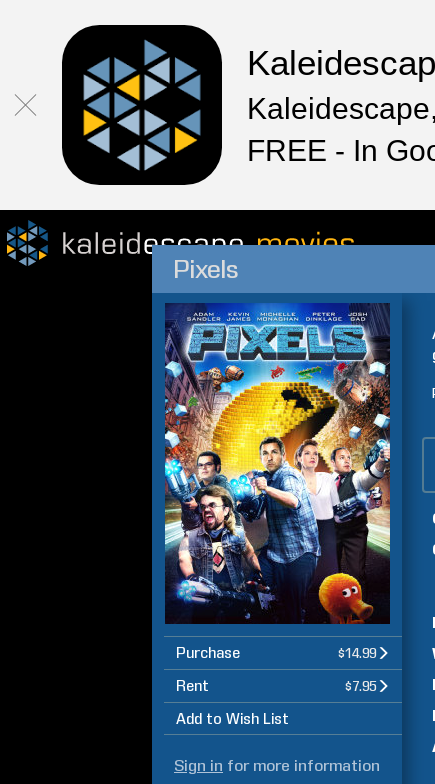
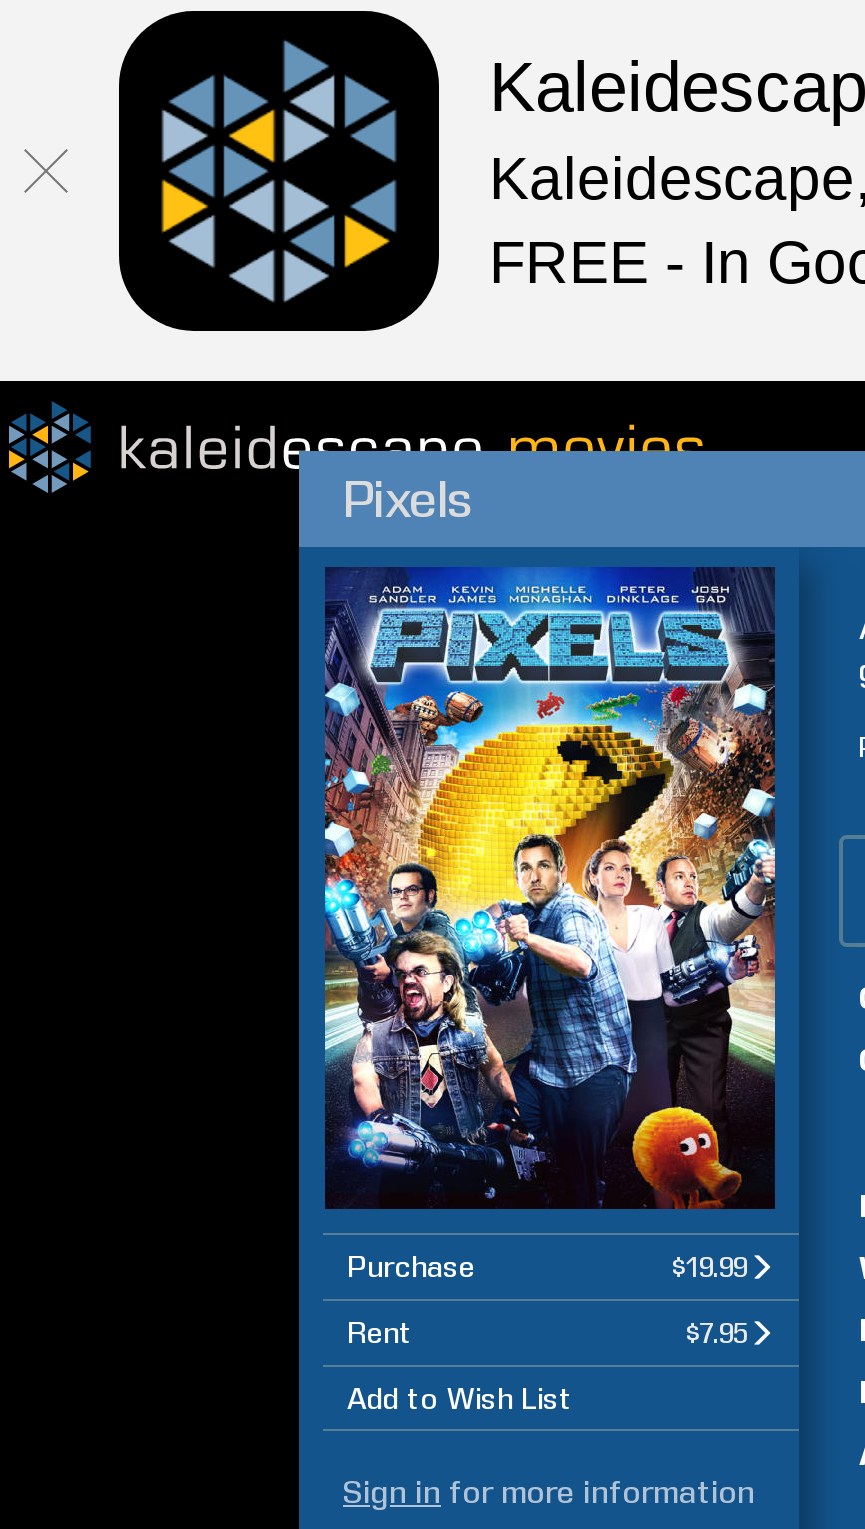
[338,645,376,661] $14.99 -> [671,1251,747,1283] $19.99

